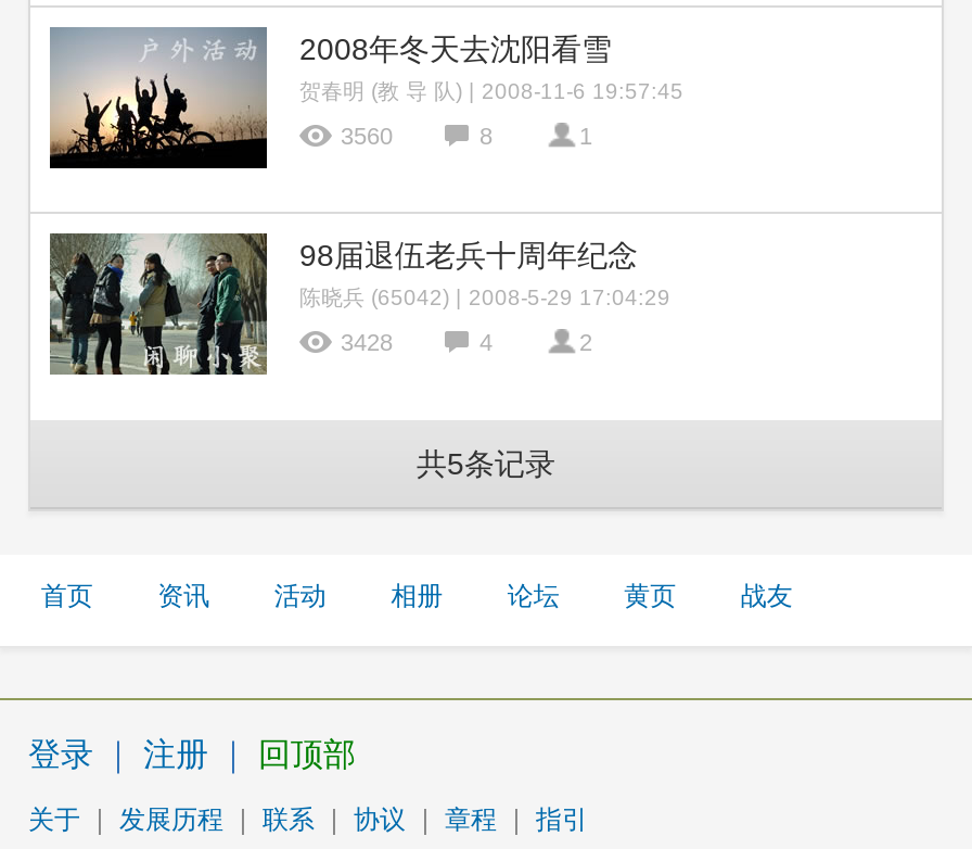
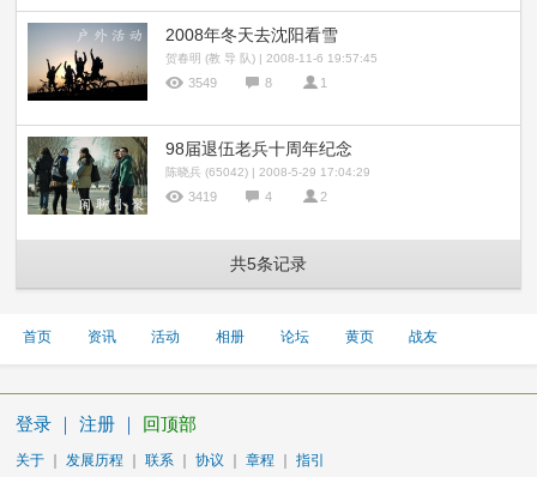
[341,123,393,149] 3560 -> [188,76,217,90] 3549
[341,329,393,355] 3428 -> [188,189,217,204] 3419

